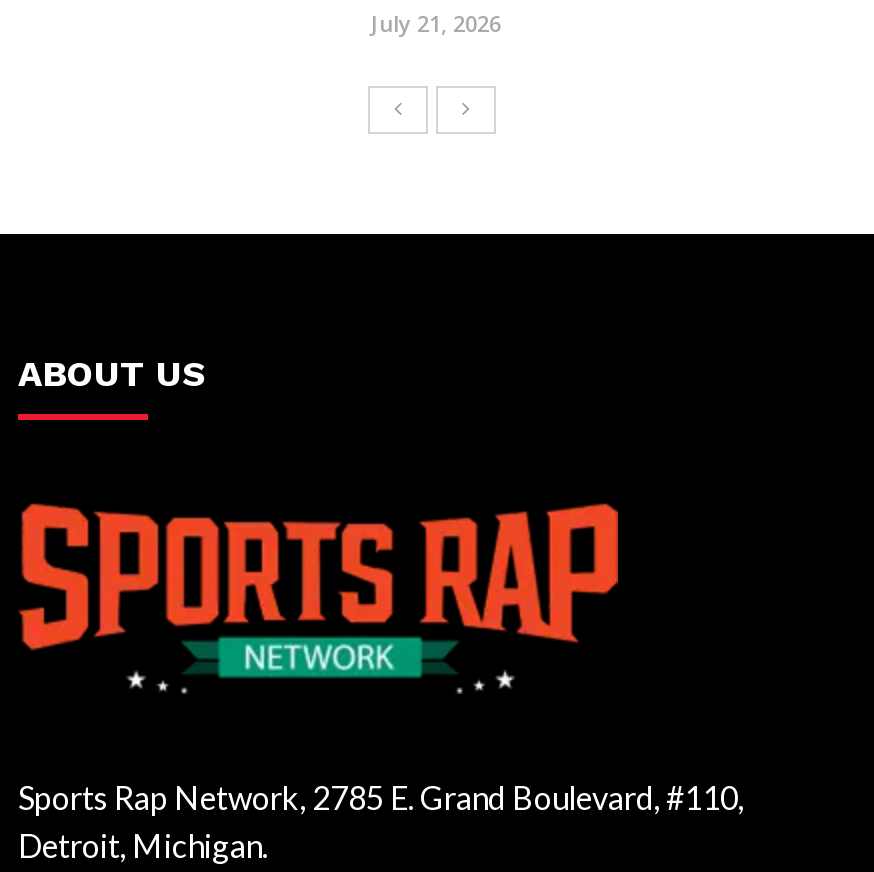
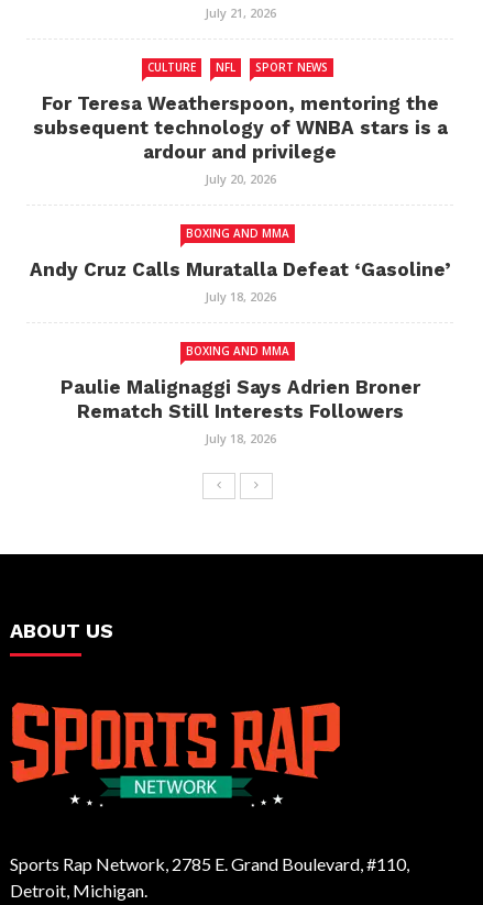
none -> [29,60,451,447] CULTURE | NFL | SPORT NEWS | For Teresa Weatherspoon, mentoring the | subsequent technology of WNBA stars is a | ardour and privilege | July 20, 2026 | BOXING AND MMA | Andy Cruz Calls Muratalla Defeat ‘Gasoline’ | July 18, 2026 | BOXING AND MMA | Paulie Malignaggi Says Adrien Broner | Rematch Still Interests Followers | July 18, 2026

